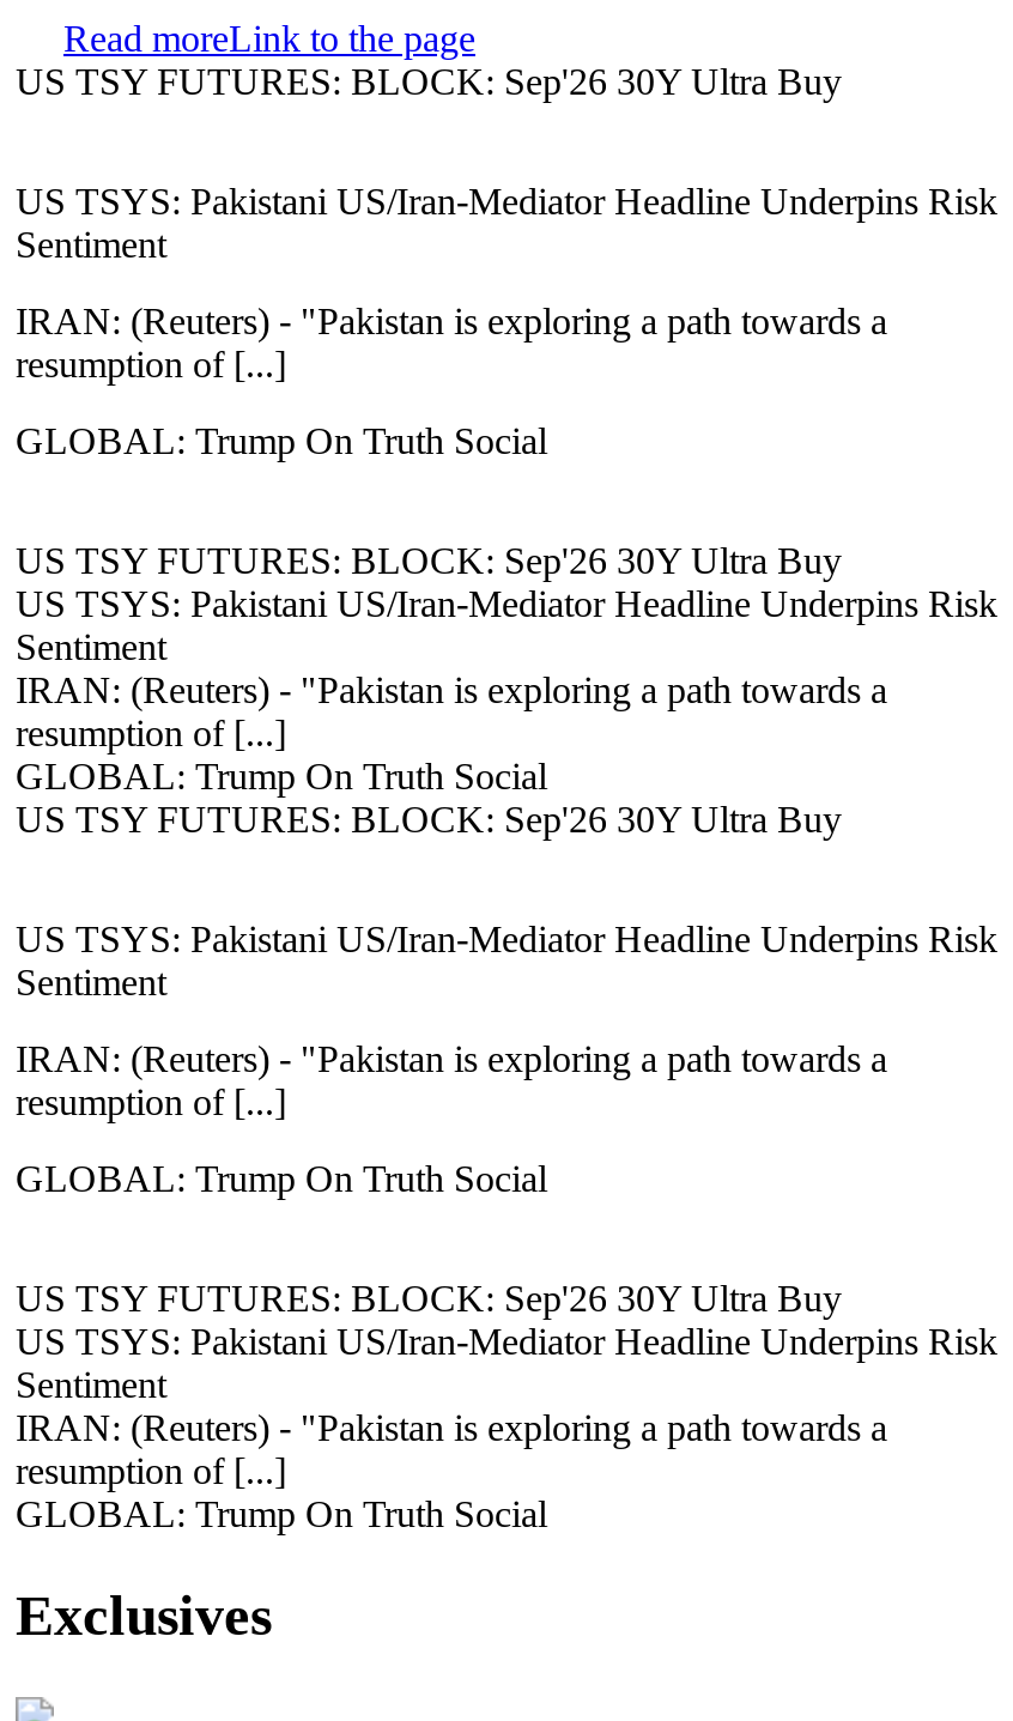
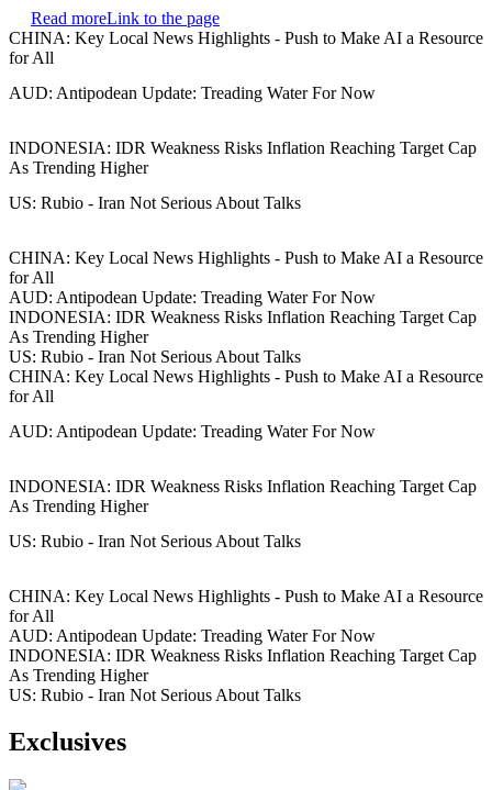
[16,62,842,102] US TSY FUTURES: BLOCK: Sep'26 30Y Ultra Buy -> [9,29,483,67] CHINA: Key Local News Highlights - Push to Make AI a Resource | for All
[16,181,997,265] US TSYS: Pakistani US/Iran-Mediator Headline Underpins Risk | Sentiment -> [9,84,376,102] AUD: Antipodean Update: Treading Water For Now
[16,301,887,385] IRAN: (Reuters) - "Pakistan is exploring a path towards a | resumption of [...] -> [9,139,477,177] INDONESIA: IDR Weakness Risks Inflation Reaching Target Cap | As Trending Higher
[16,421,547,462] GLOBAL: Trump On Truth Social -> [9,194,301,212] US: Rubio - Iran Not Serious About Talks
[16,541,997,840] US TSY FUTURES: BLOCK: Sep'26 30Y Ultra Buy | US TSYS: Pakistani US/Iran-Mediator Headline Underpins Risk | Sentiment | IRAN: (Reuters) - "Pakistan is exploring a path towards a | resumption of [...] | GLOBAL: Trump On Truth Social | US TSY FUTURES: BLOCK: Sep'26 30Y Ultra Buy -> [9,249,483,406] CHINA: Key Local News Highlights - Push to Make AI a Resource | for All | AUD: Antipodean Update: Treading Water For Now | INDONESIA: IDR Weakness Risks Inflation Reaching Target Cap | As Trending Higher | US: Rubio - Iran Not Serious About Talks | CHINA: Key Local News Highlights - Push to Make AI a Resource | for All
[16,919,997,1003] US TSYS: Pakistani US/Iran-Mediator Headline Underpins Risk | Sentiment -> [9,422,376,441] AUD: Antipodean Update: Treading Water For Now
[16,1039,887,1123] IRAN: (Reuters) - "Pakistan is exploring a path towards a | resumption of [...] -> [9,477,477,516] INDONESIA: IDR Weakness Risks Inflation Reaching Target Cap | As Trending Higher
[16,1159,547,1199] GLOBAL: Trump On Truth Social -> [9,532,301,551] US: Rubio - Iran Not Serious About Talks
[16,1278,997,1535] US TSY FUTURES: BLOCK: Sep'26 30Y Ultra Buy | US TSYS: Pakistani US/Iran-Mediator Headline Underpins Risk | Sentiment | IRAN: (Reuters) - "Pakistan is exploring a path towards a | resumption of [...] | GLOBAL: Trump On Truth Social -> [9,587,483,705] CHINA: Key Local News Highlights - Push to Make AI a Resource | for All | AUD: Antipodean Update: Treading Water For Now | INDONESIA: IDR Weakness Risks Inflation Reaching Target Cap | As Trending Higher | US: Rubio - Iran Not Serious About Talks

